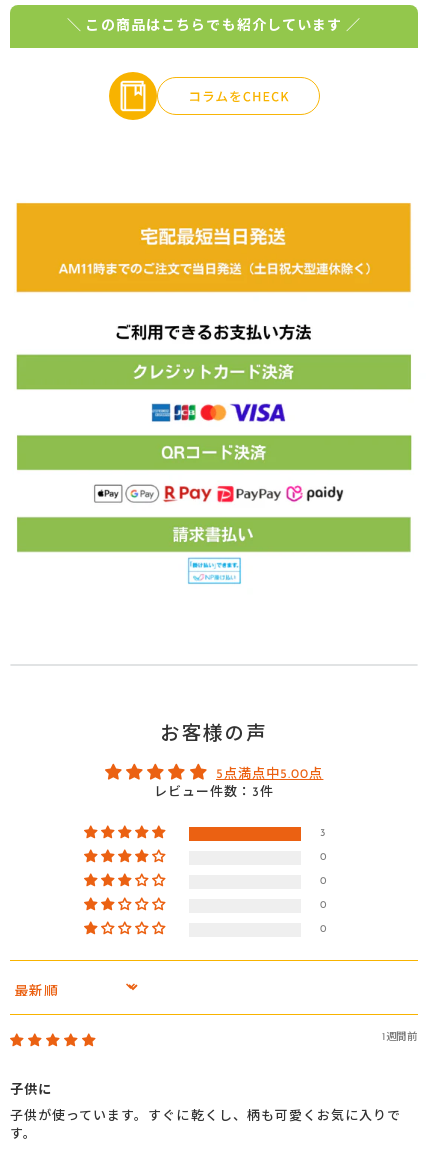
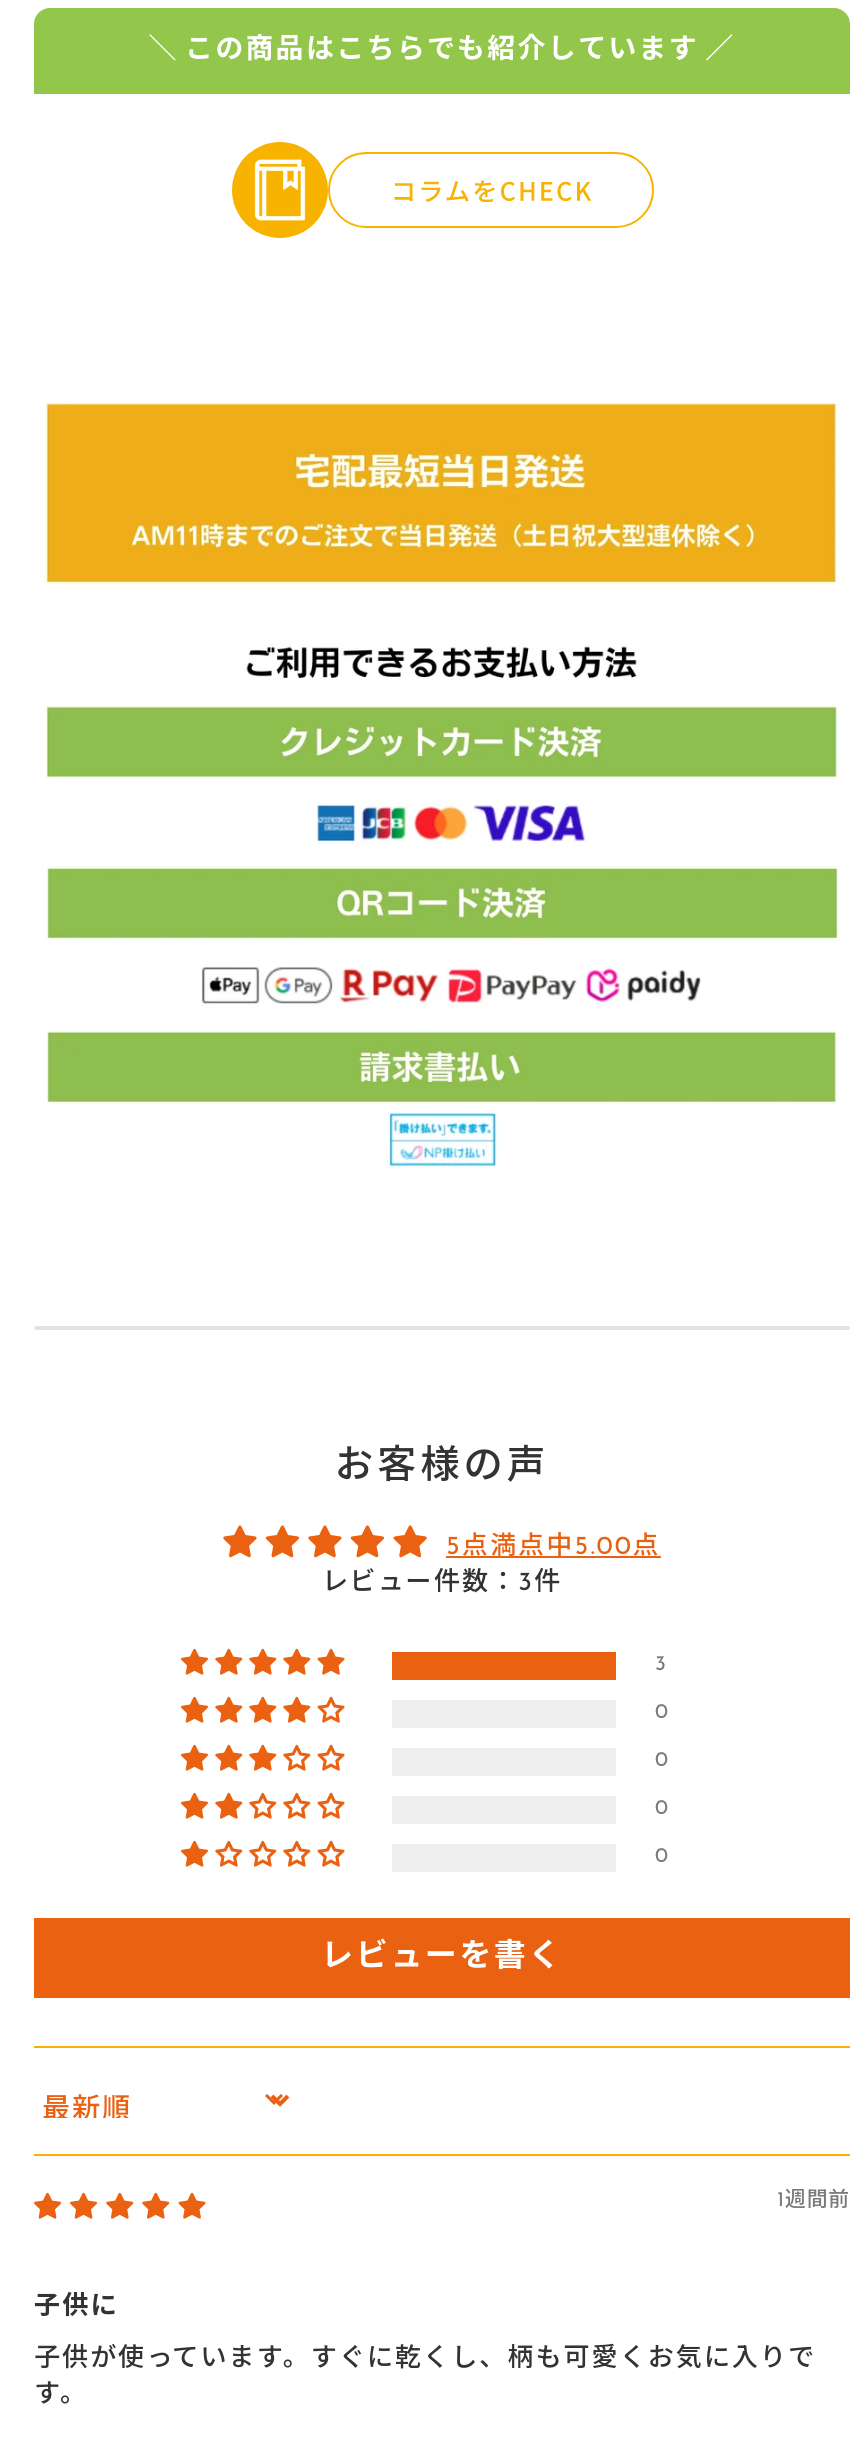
none -> [321,1942,563,1974] レビューを書く

